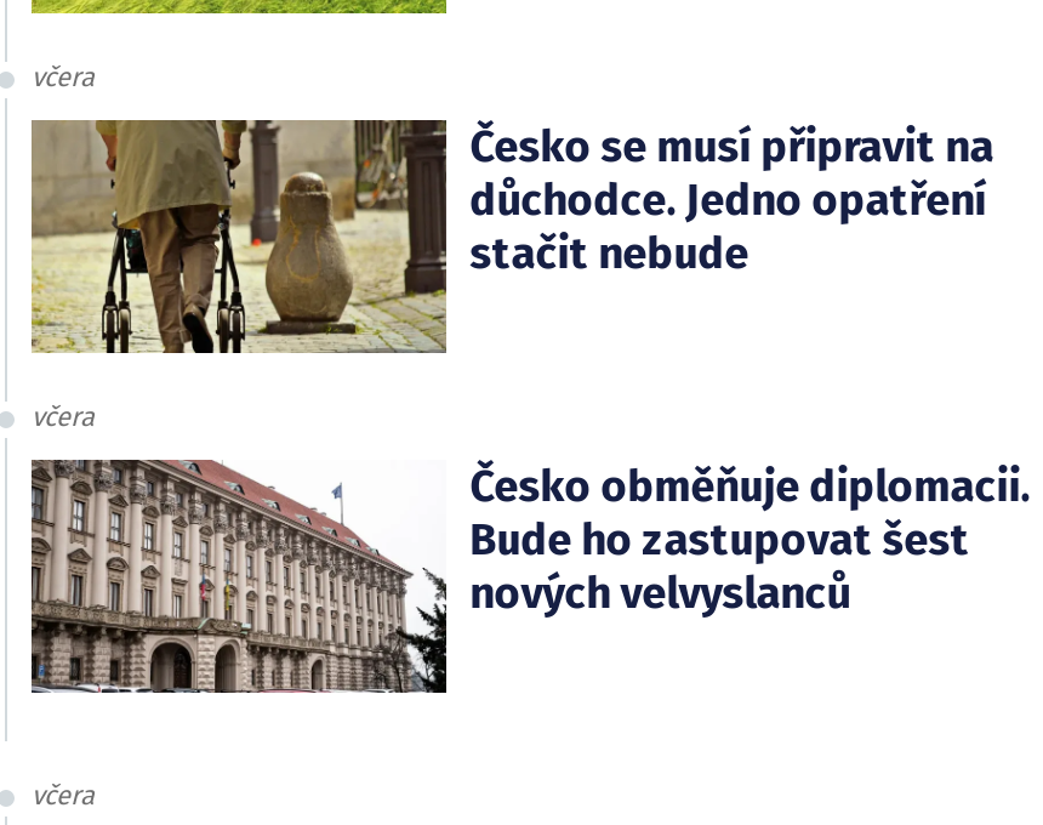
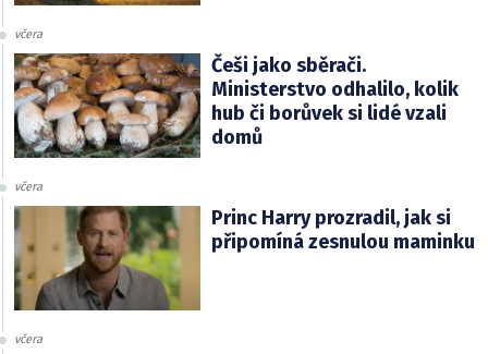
[29,116,994,354] [image] | Česko se musí připravit na | důchodce. Jedno opatření | stačit nebude -> [13,52,458,159] [image] | Češi jako sběrači. | Ministerstvo odhalilo, kolik | hub či borůvek si lidé vzali | domů
[32,459,1030,694] [image] | Česko obměňuje diplomacii. | Bude ho zastupovat šest | nových velvyslanců -> [14,205,475,312] [image] | Princ Harry prozradil, jak si | připomíná zesnulou maminku

